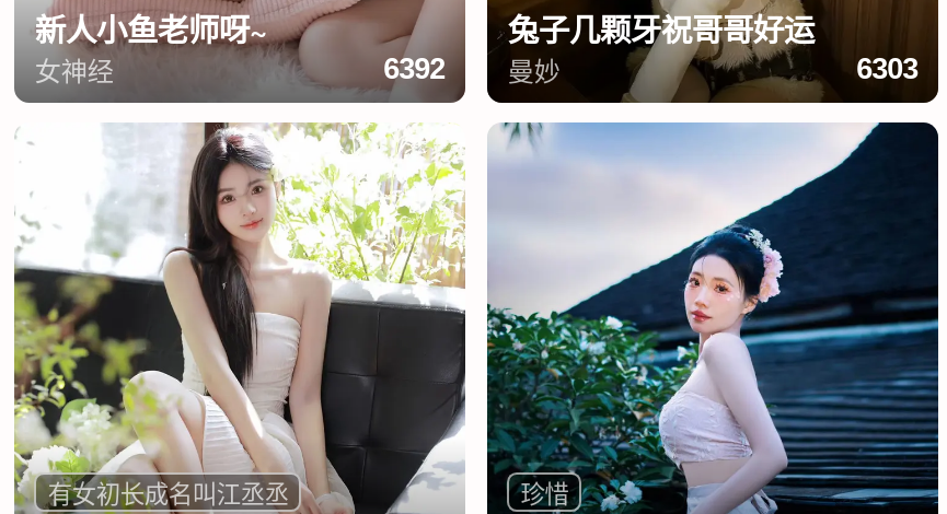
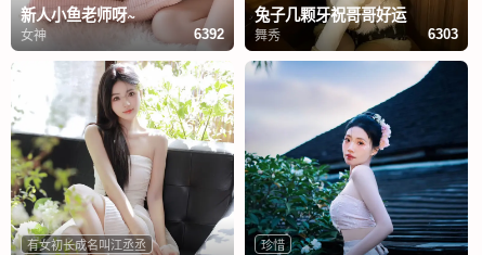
[35,49,114,87] 女神经 -> [21,25,47,43] 女神
[508,49,560,87] 曼妙 -> [255,25,281,43] 舞秀

